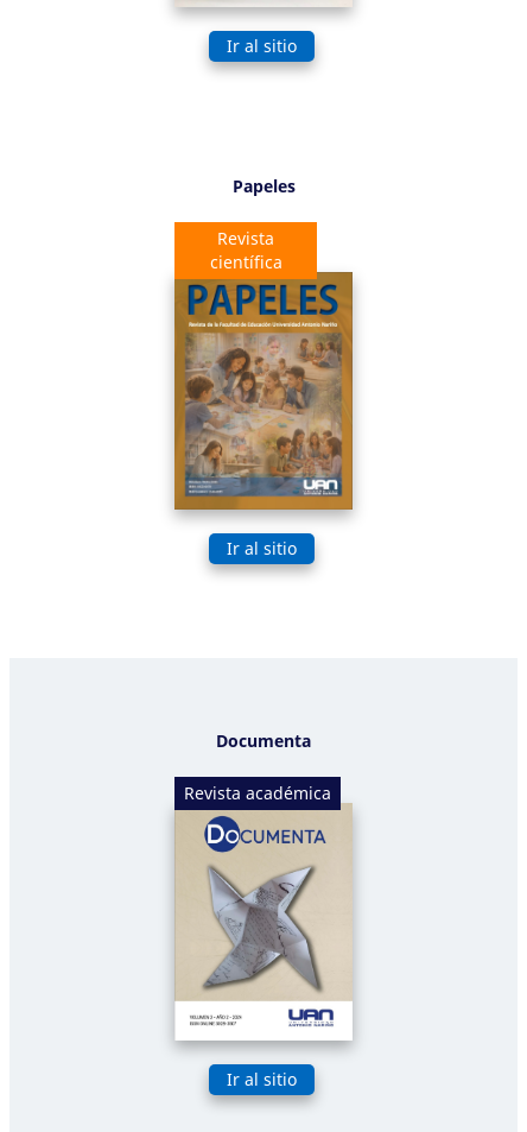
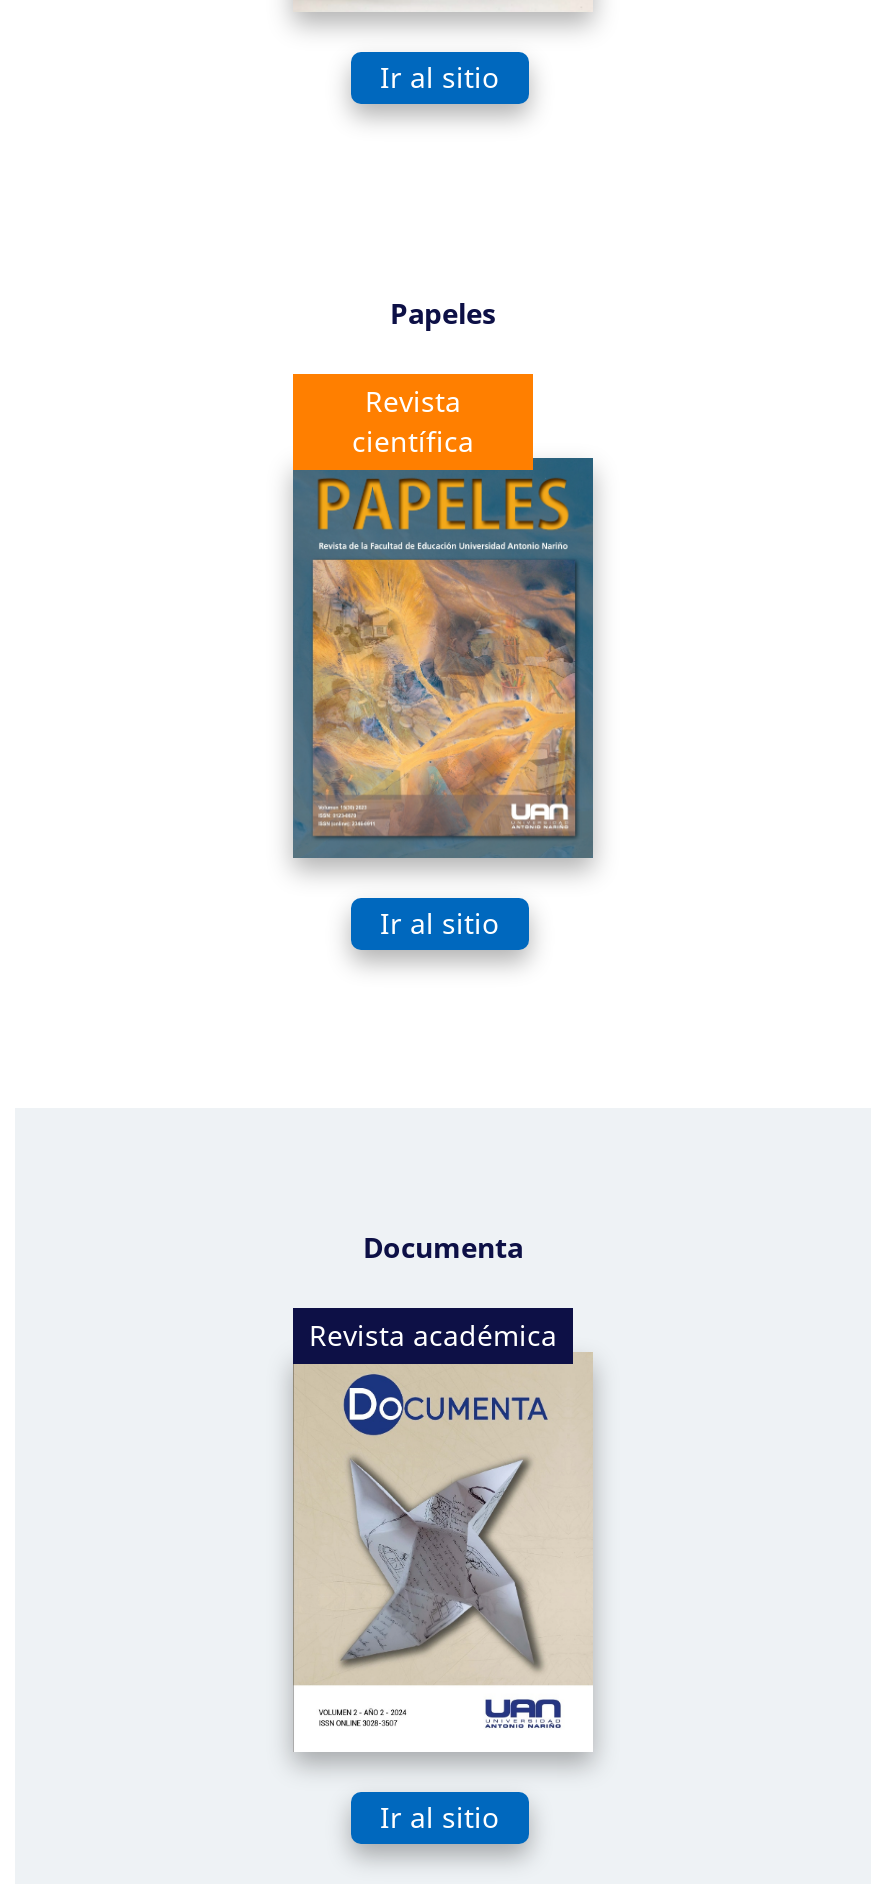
[173,271,354,511] [image] -> [291,456,595,860] [image]

